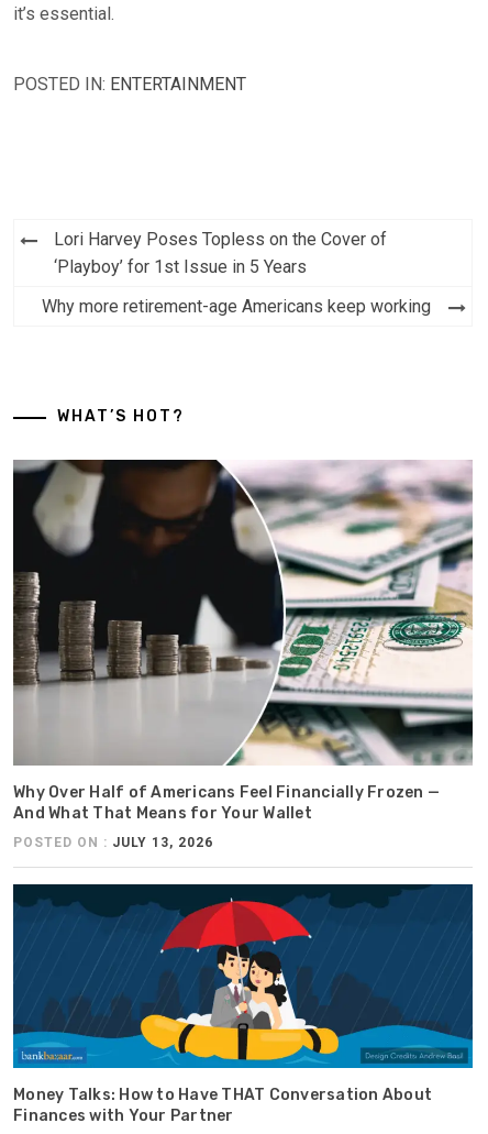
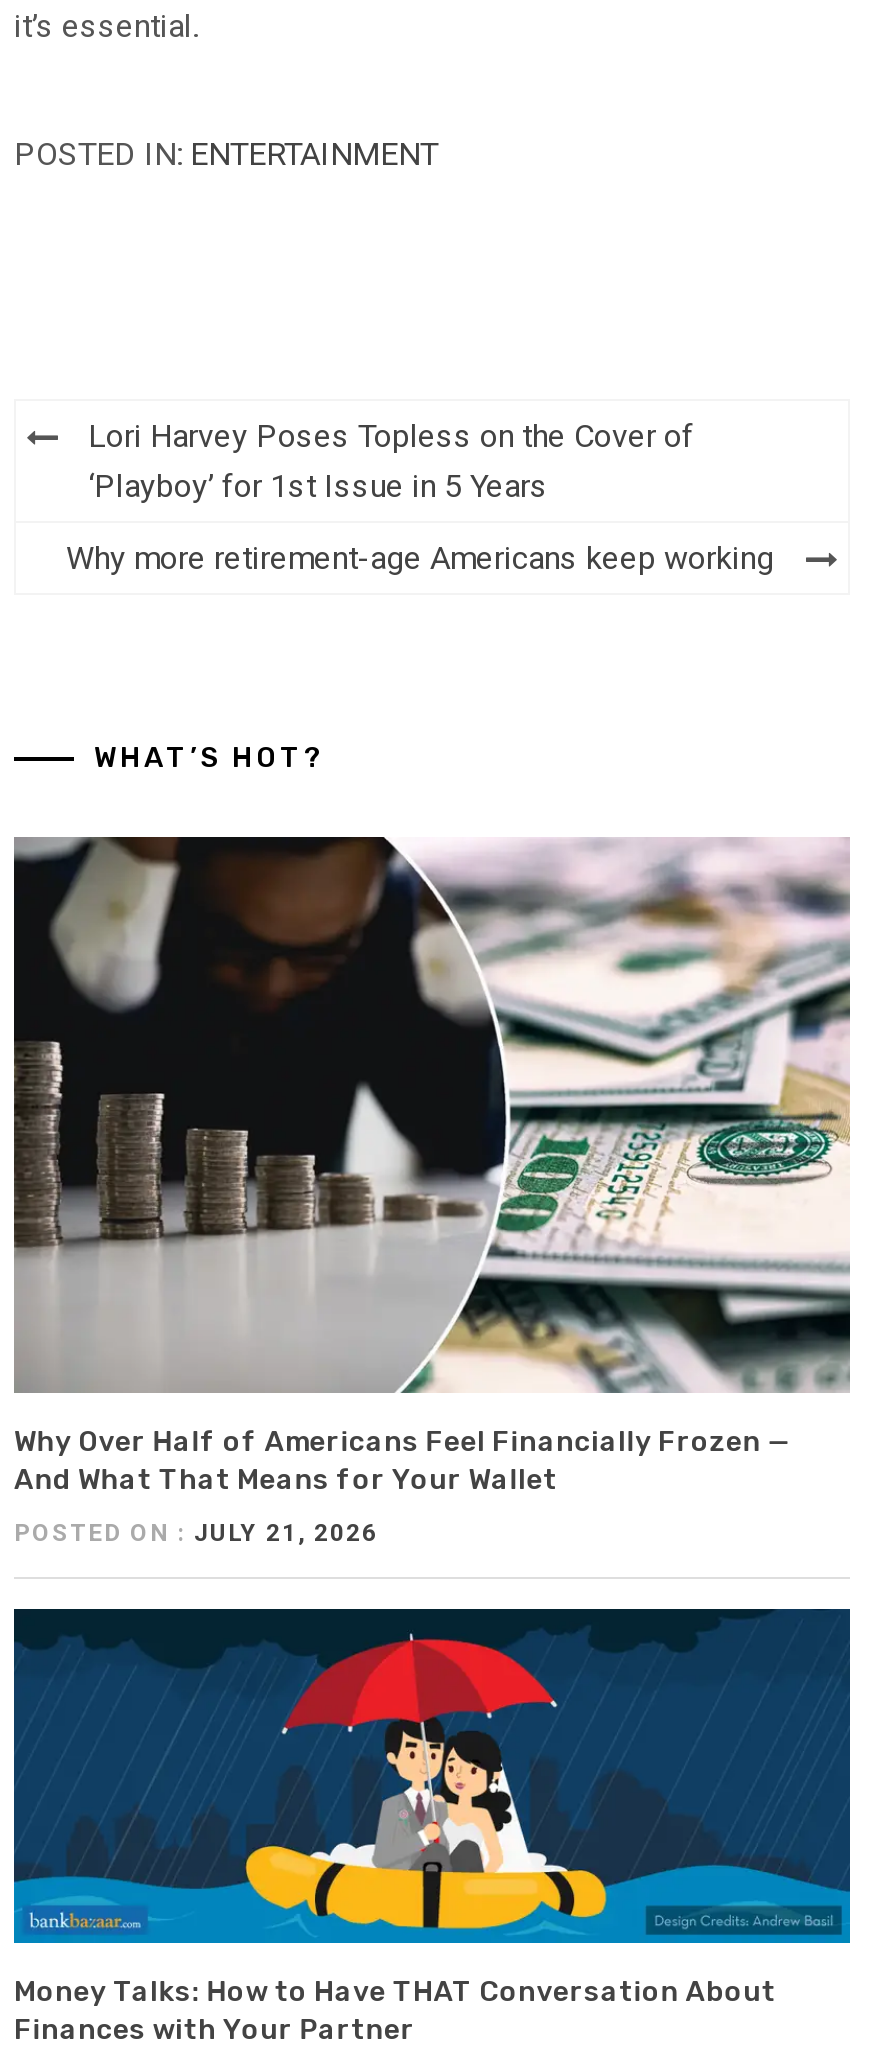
[13,835,213,851] POSTED ON : JULY 13, 2026 -> [14,1518,378,1546] POSTED ON : JULY 21, 2026

